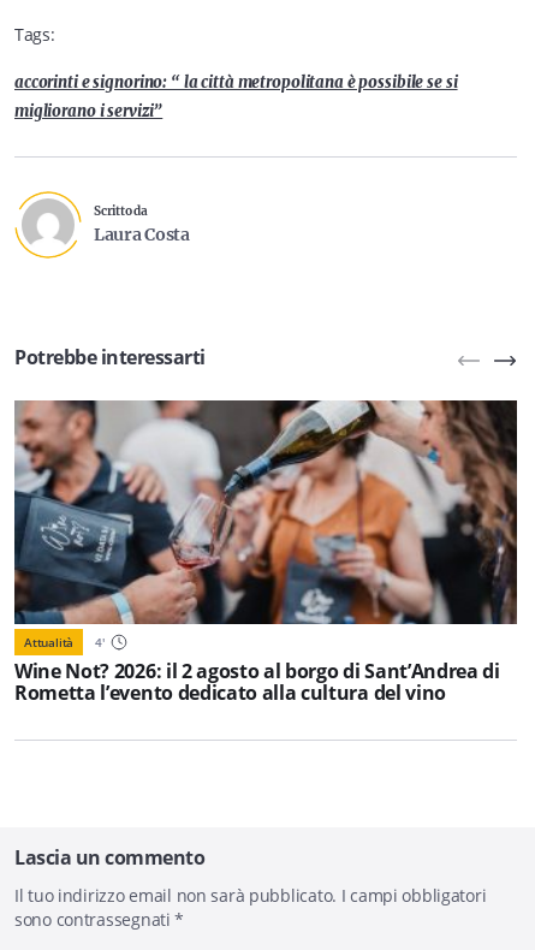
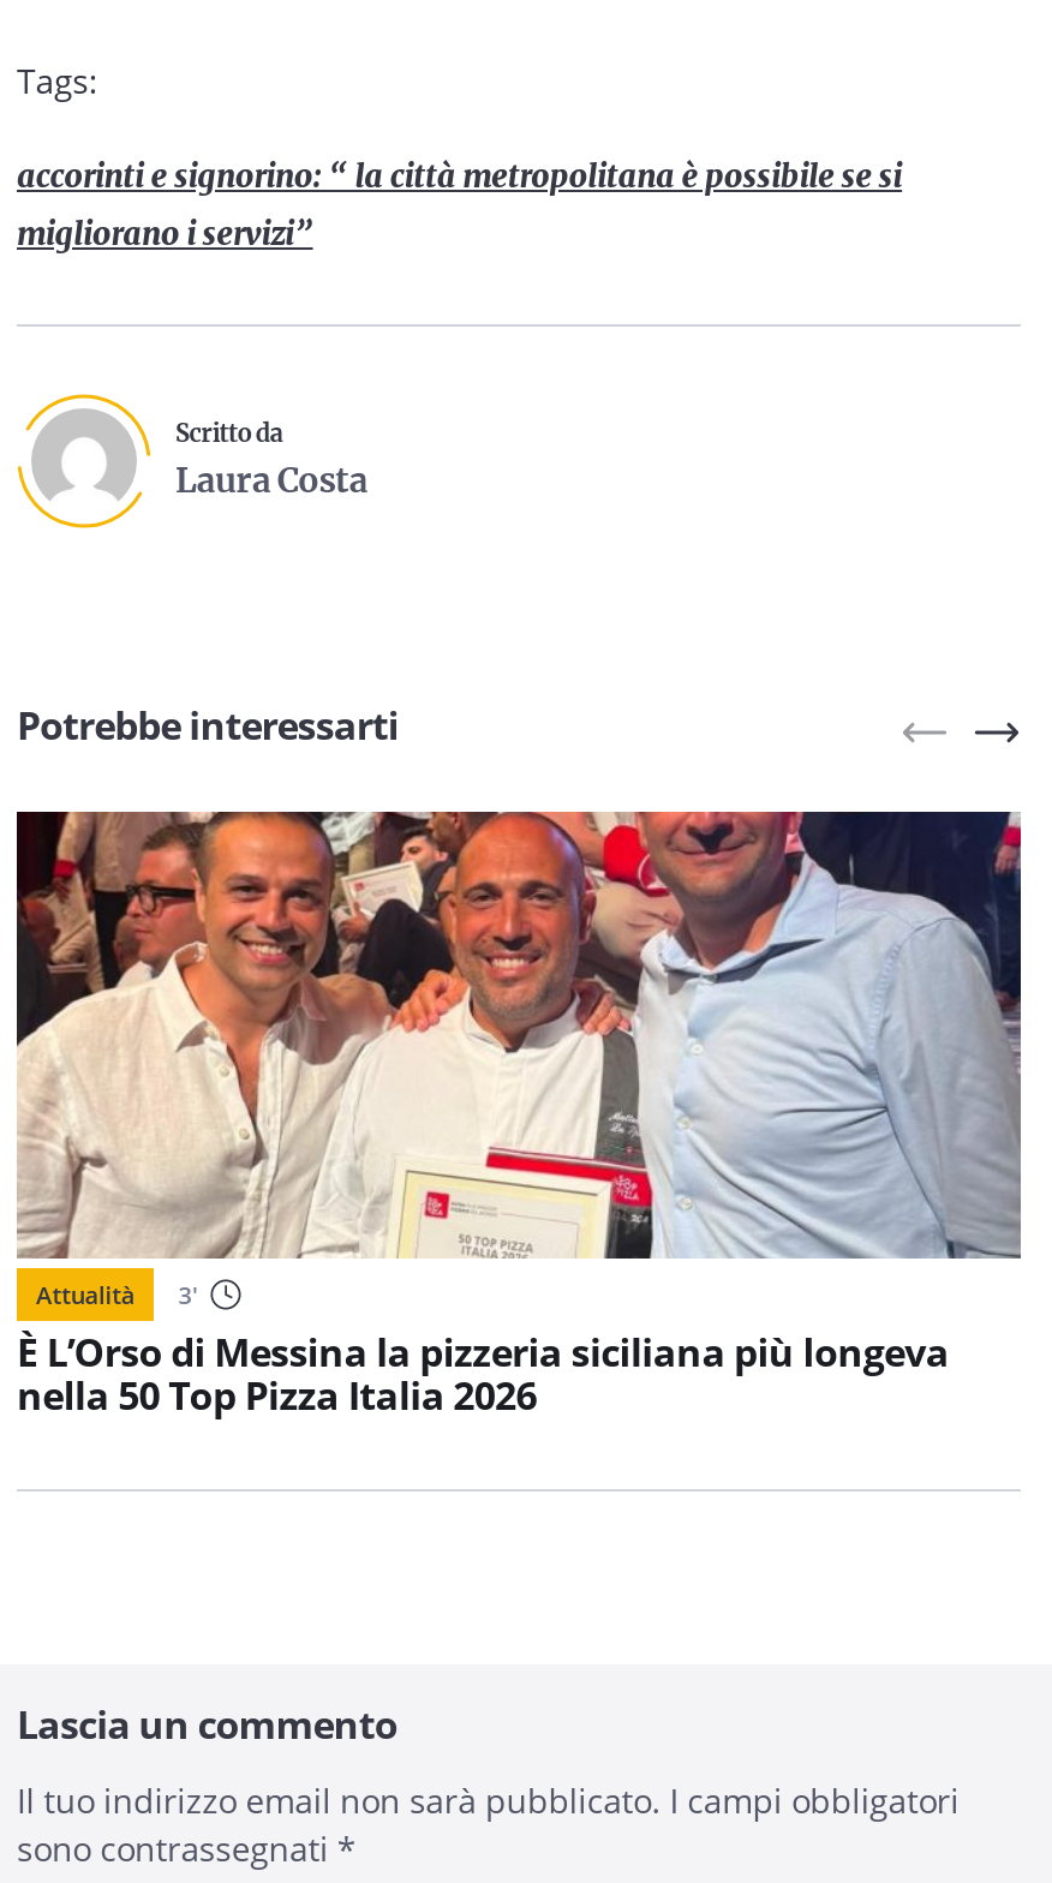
[13,399,518,705] [image] | 4 | Wine Not? 2026: il 2 agosto al borgo di Sant’Andrea di | Rometta l’evento dedicato alla cultura del vino -> [14,809,1023,1421] [image] | 3 | È L’Orso di Messina la pizzeria siciliana più longeva | nella 50 Top Pizza Italia 2026

